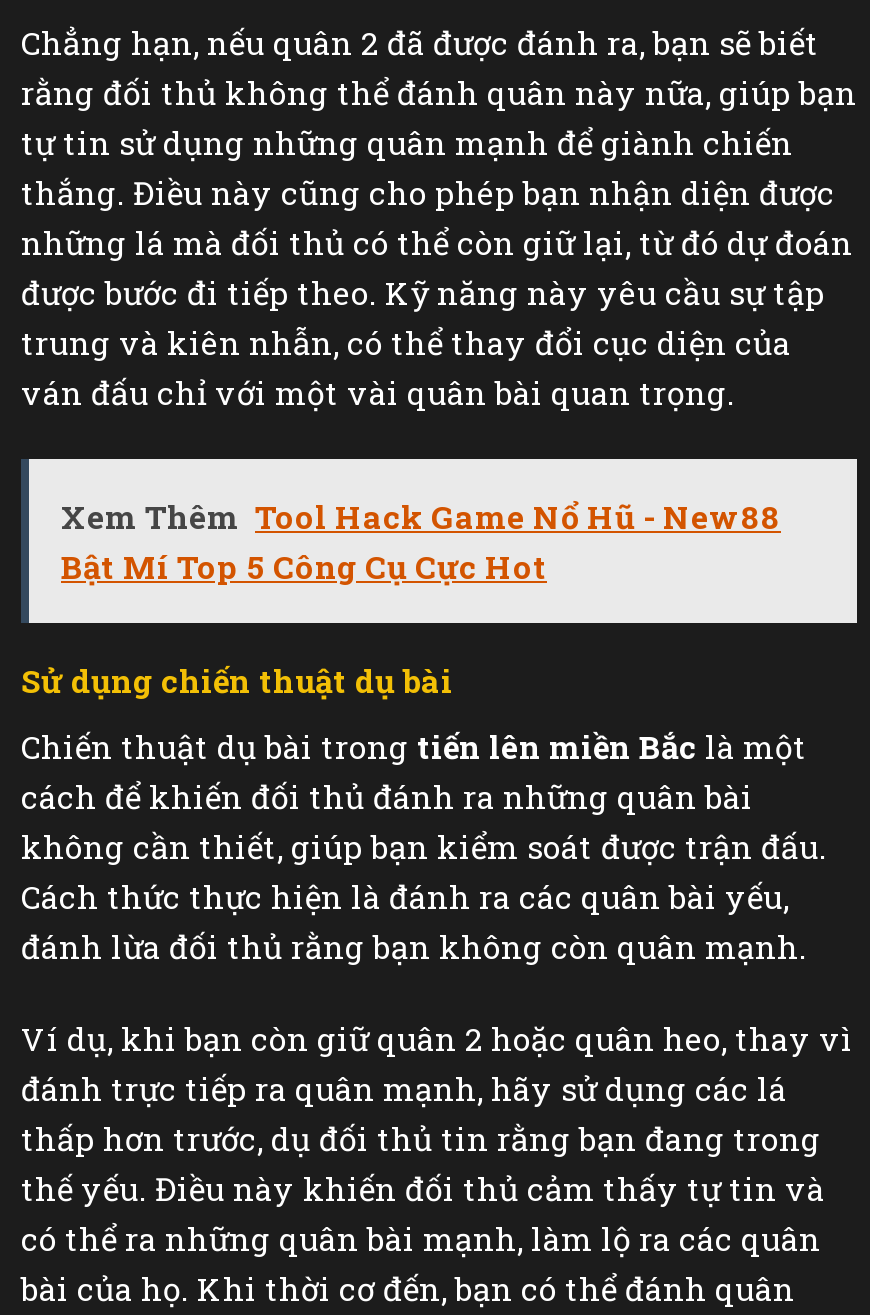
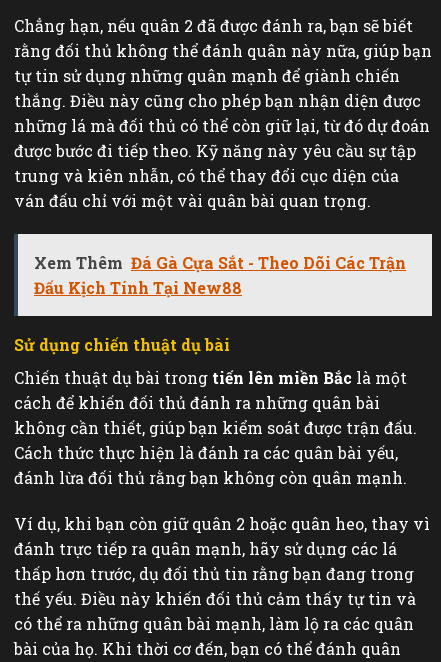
[61,495,781,587] Xem Thêm Tool Hack Game Nổ Hũ - New88 | Bật Mí Top 5 Công Cụ Cực Hot -> [34,252,406,298] Xem Thêm Đá Gà Cựa Sắt - Theo Dõi Các Trận | Đấu Kịch Tính Tại New88

